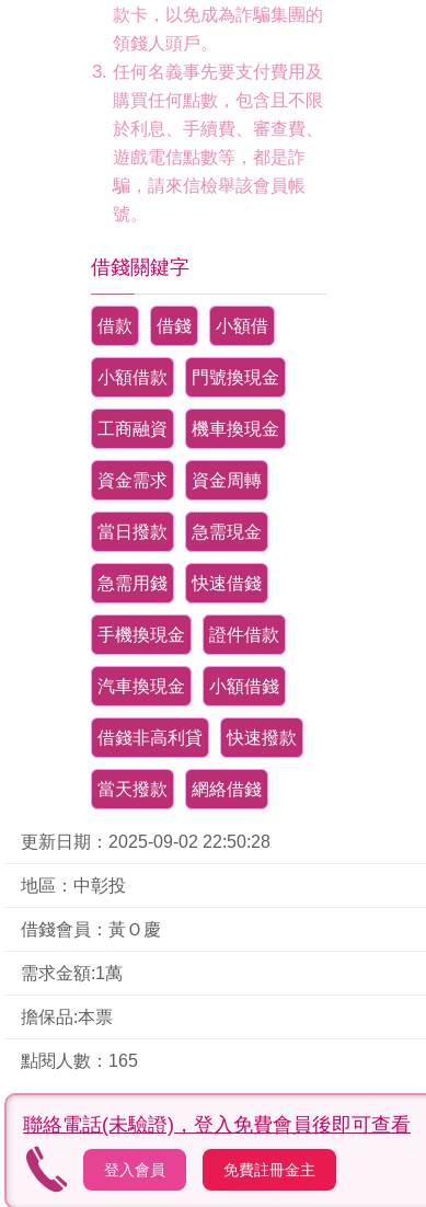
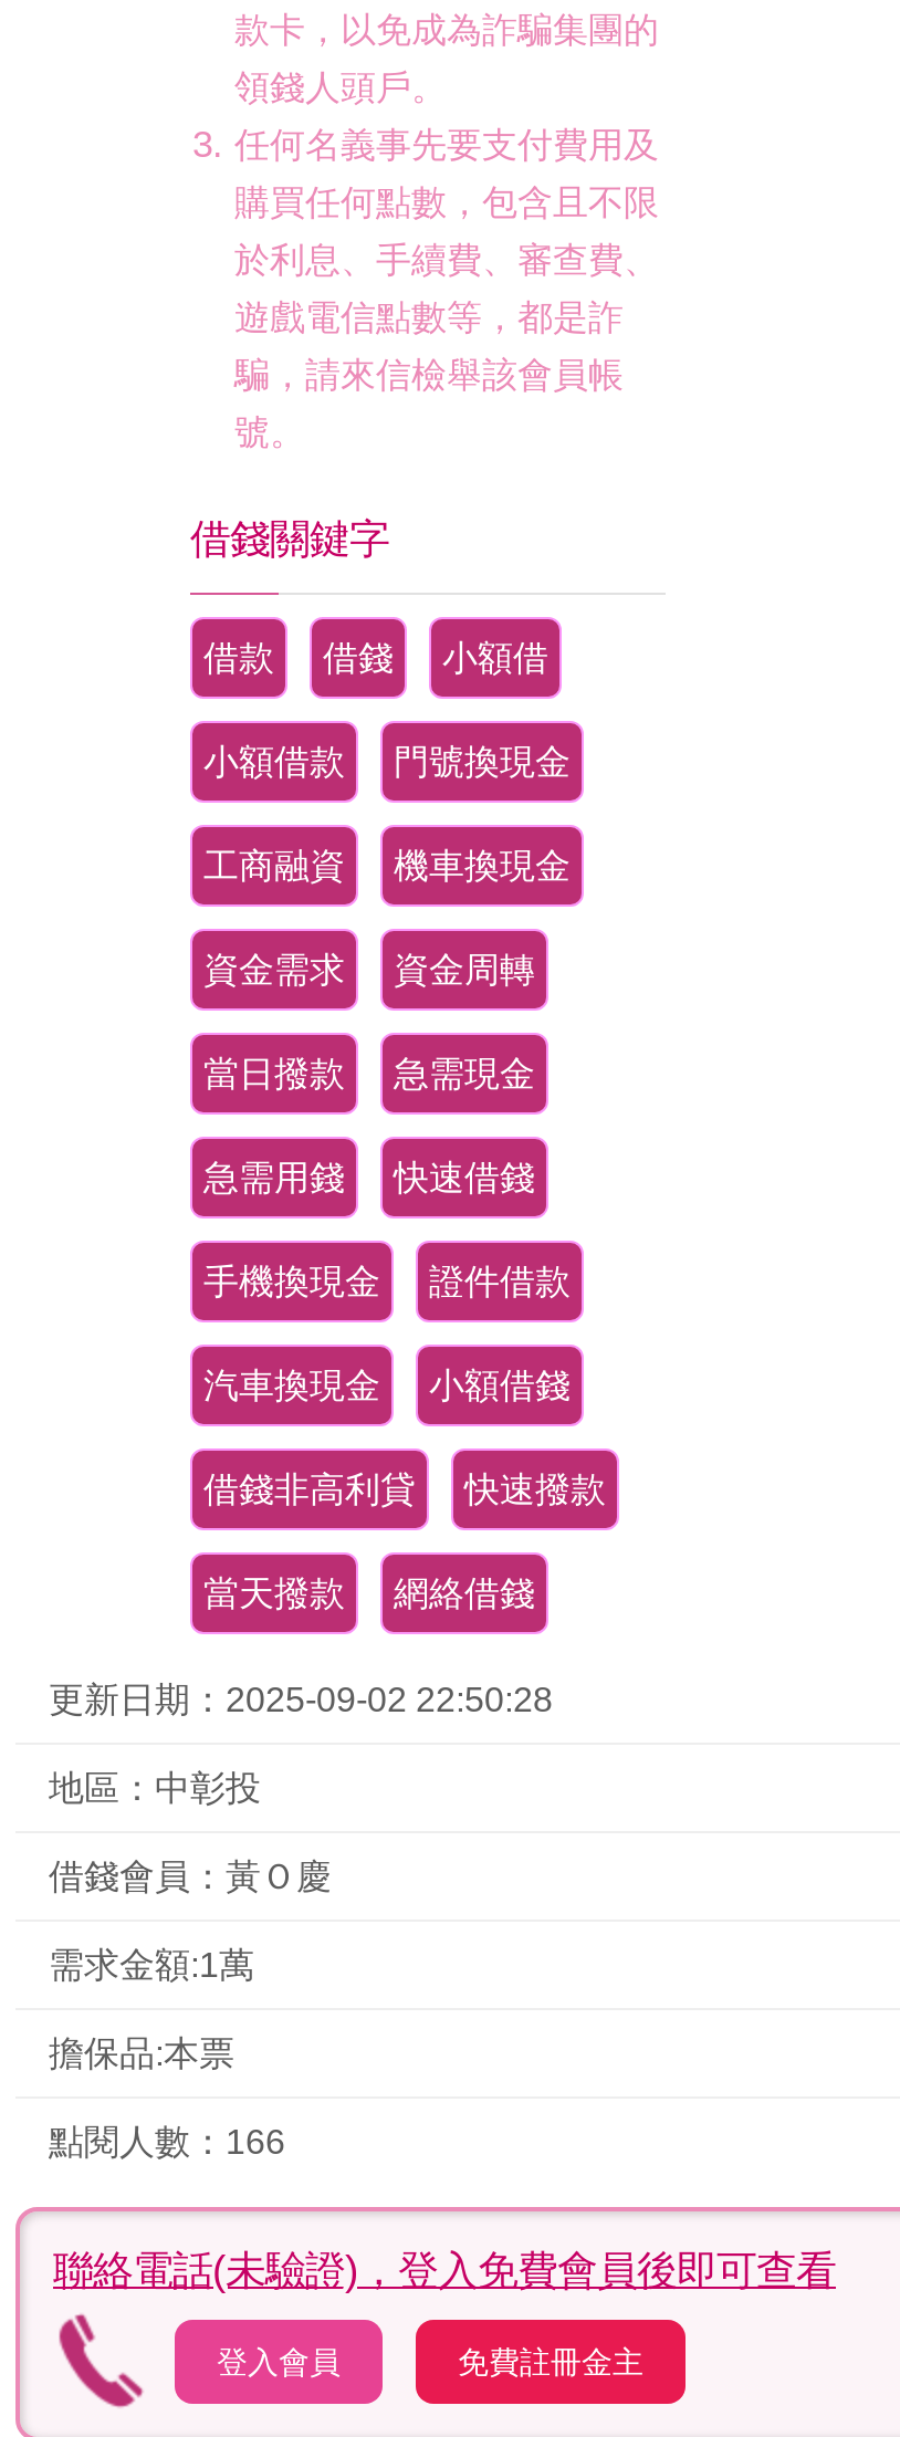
[21,1051,138,1070] 點閱人數：165 -> [49,2123,285,2161] 點閱人數：166

